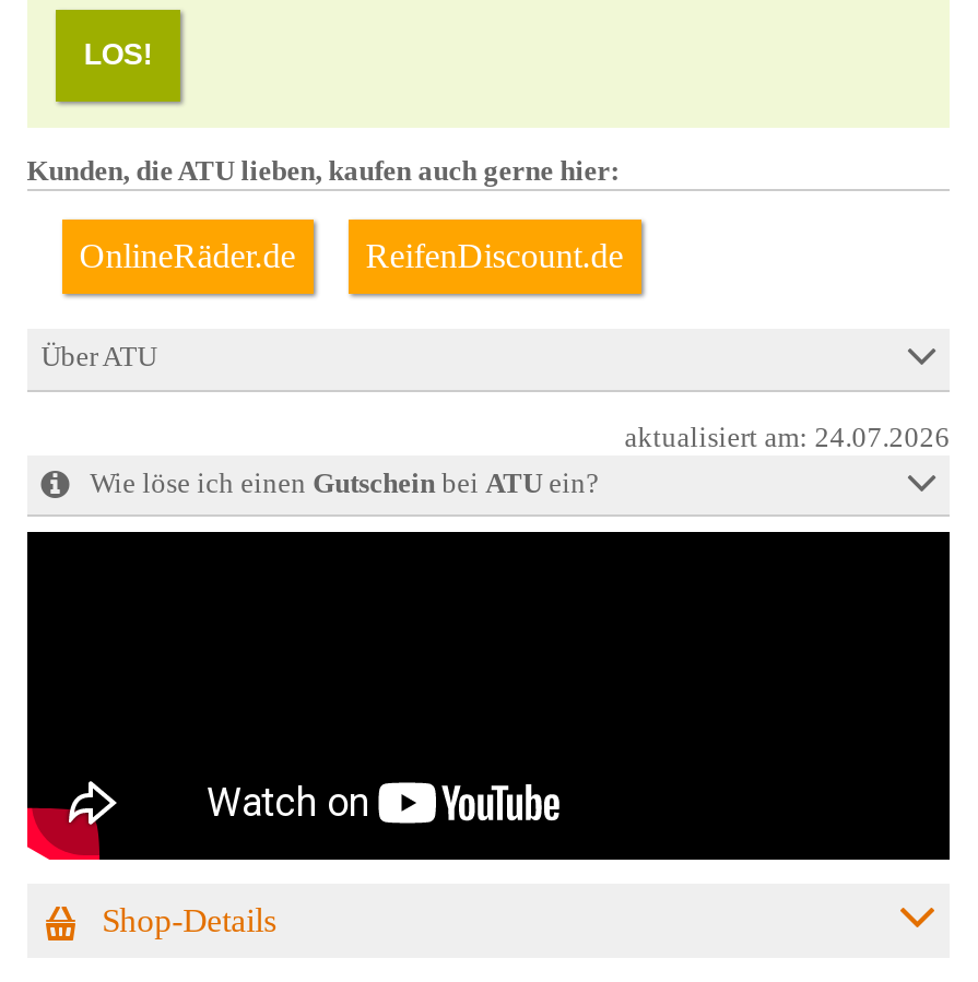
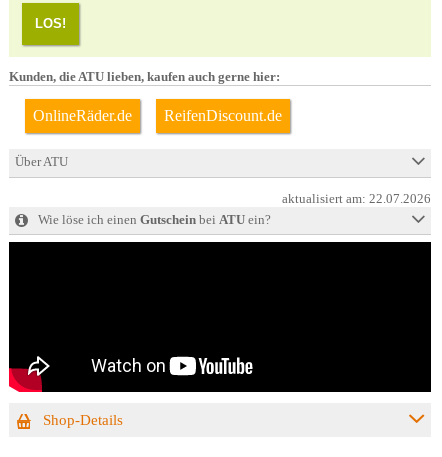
[624,420,950,452] aktualisiert am: 24.07.2026 -> [282,191,431,206] aktualisiert am: 22.07.2026

